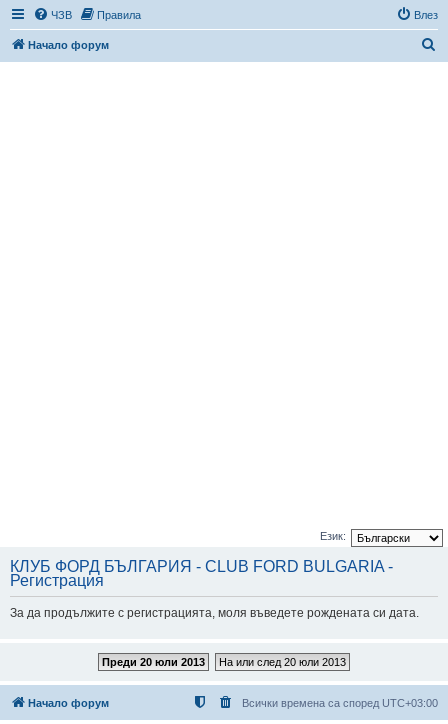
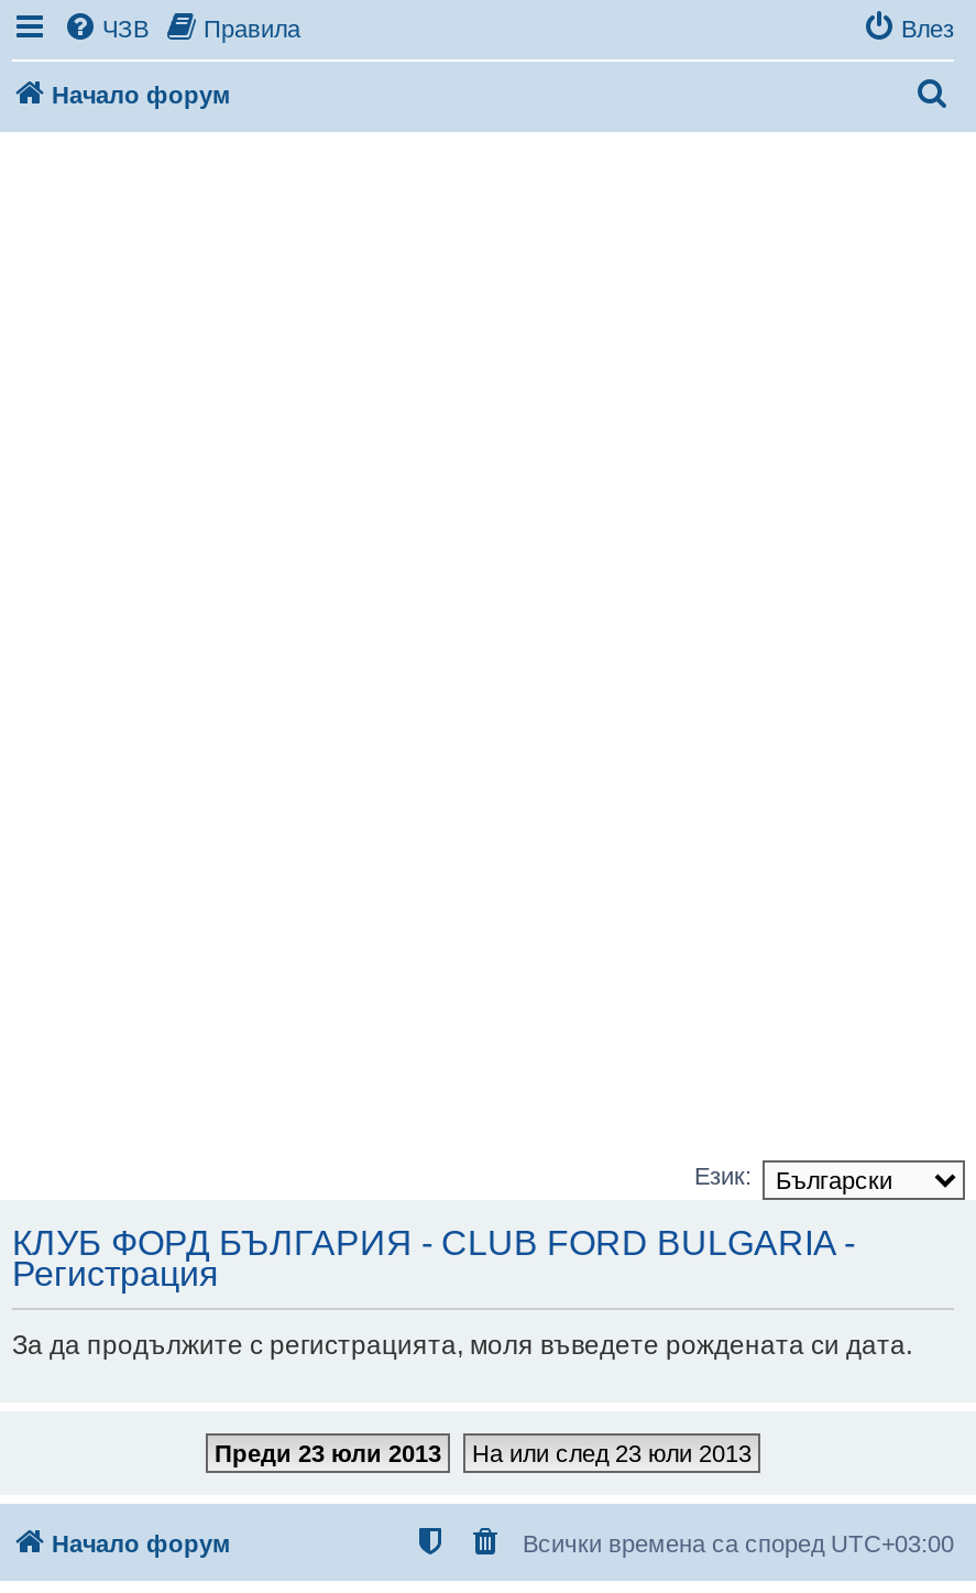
[102,655,205,667] Преди 20 юли 2013 -> [215,1439,441,1465] Преди 23 юли 2013
[219,655,346,667] На или след 20 юли 2013 -> [472,1439,752,1465] На или след 23 юли 2013

